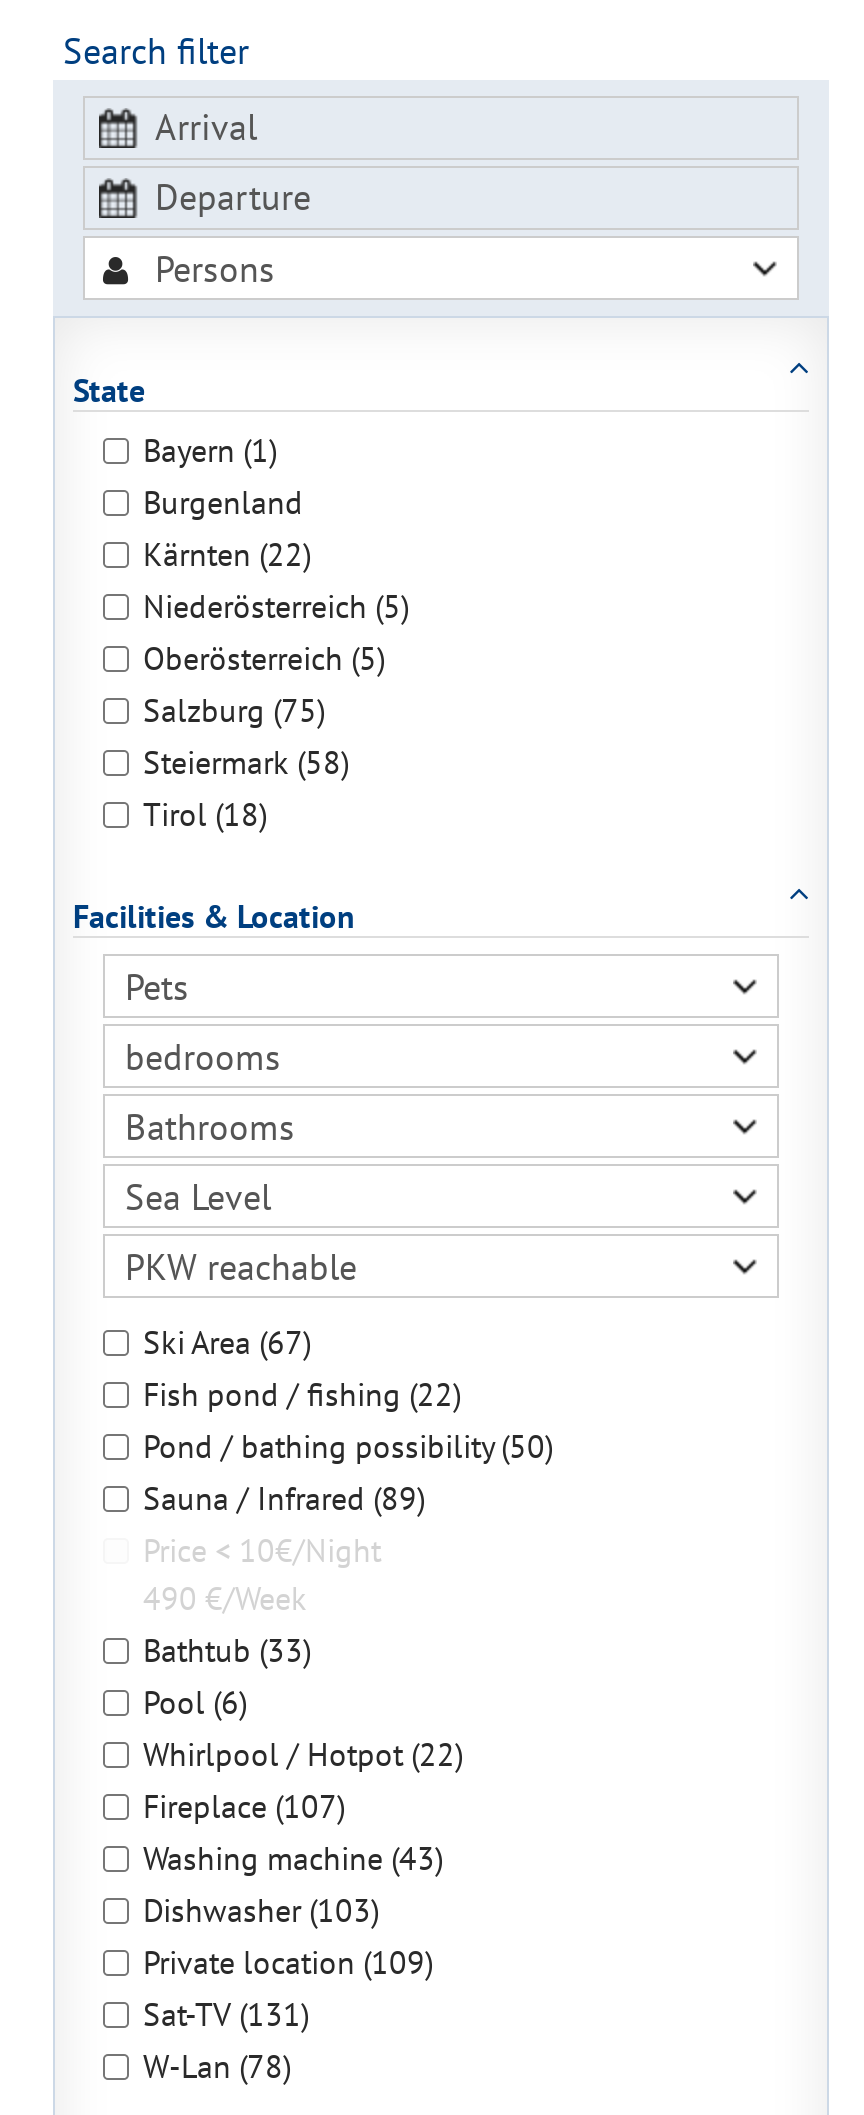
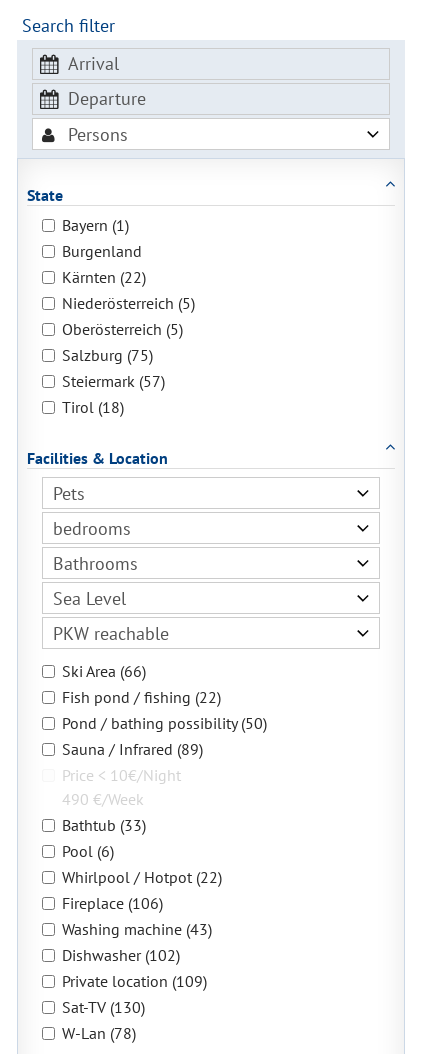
[143,742,349,782] Steiermark (58) -> [62,371,165,391] Steiermark (57)
[143,1322,311,1362] Ski Area (67) -> [62,661,146,681] Ski Area (66)
[143,1786,345,1826] Fireplace (107) -> [62,893,163,913] Fireplace (106)
[143,1890,379,1930] Dishwasher (103) -> [62,945,180,965] Dishwasher (102)
[143,1994,309,2034] Sat-TV (131) -> [62,997,145,1017] Sat-TV (130)

